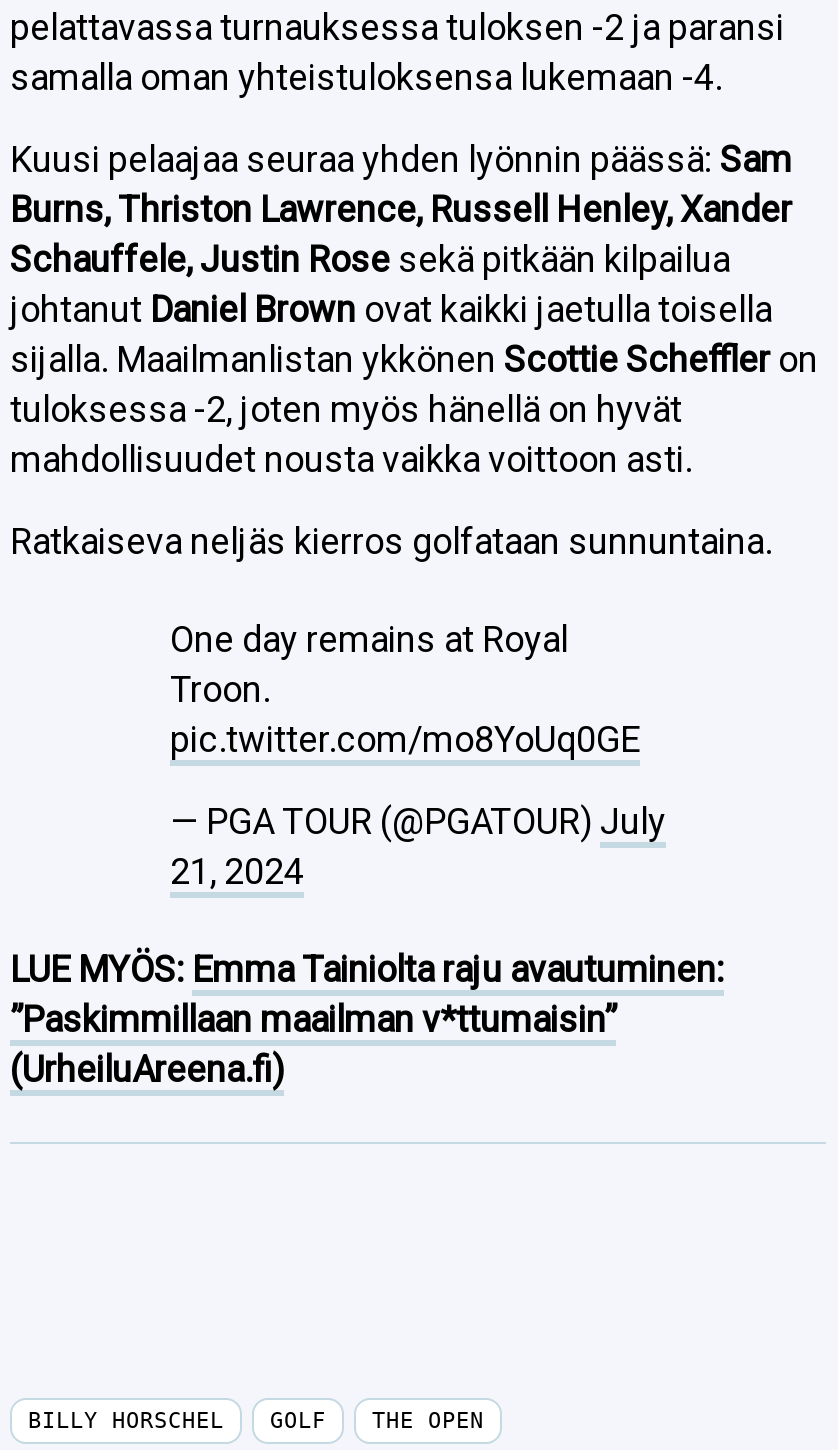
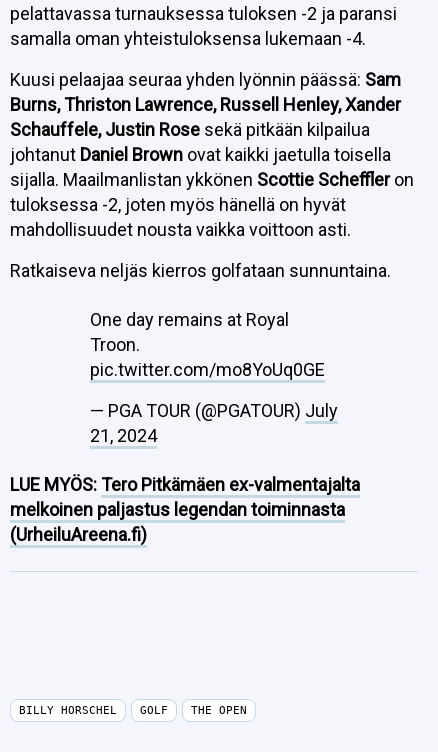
[10,948,724,1040] LUE MYÖS: Emma Tainiolta raju avautuminen: | ”Paskimmillaan maailman v*ttumaisin” -> [10,474,360,520] LUE MYÖS: Tero Pitkämäen ex-valmentajalta | melkoinen paljastus legendan toiminnasta

